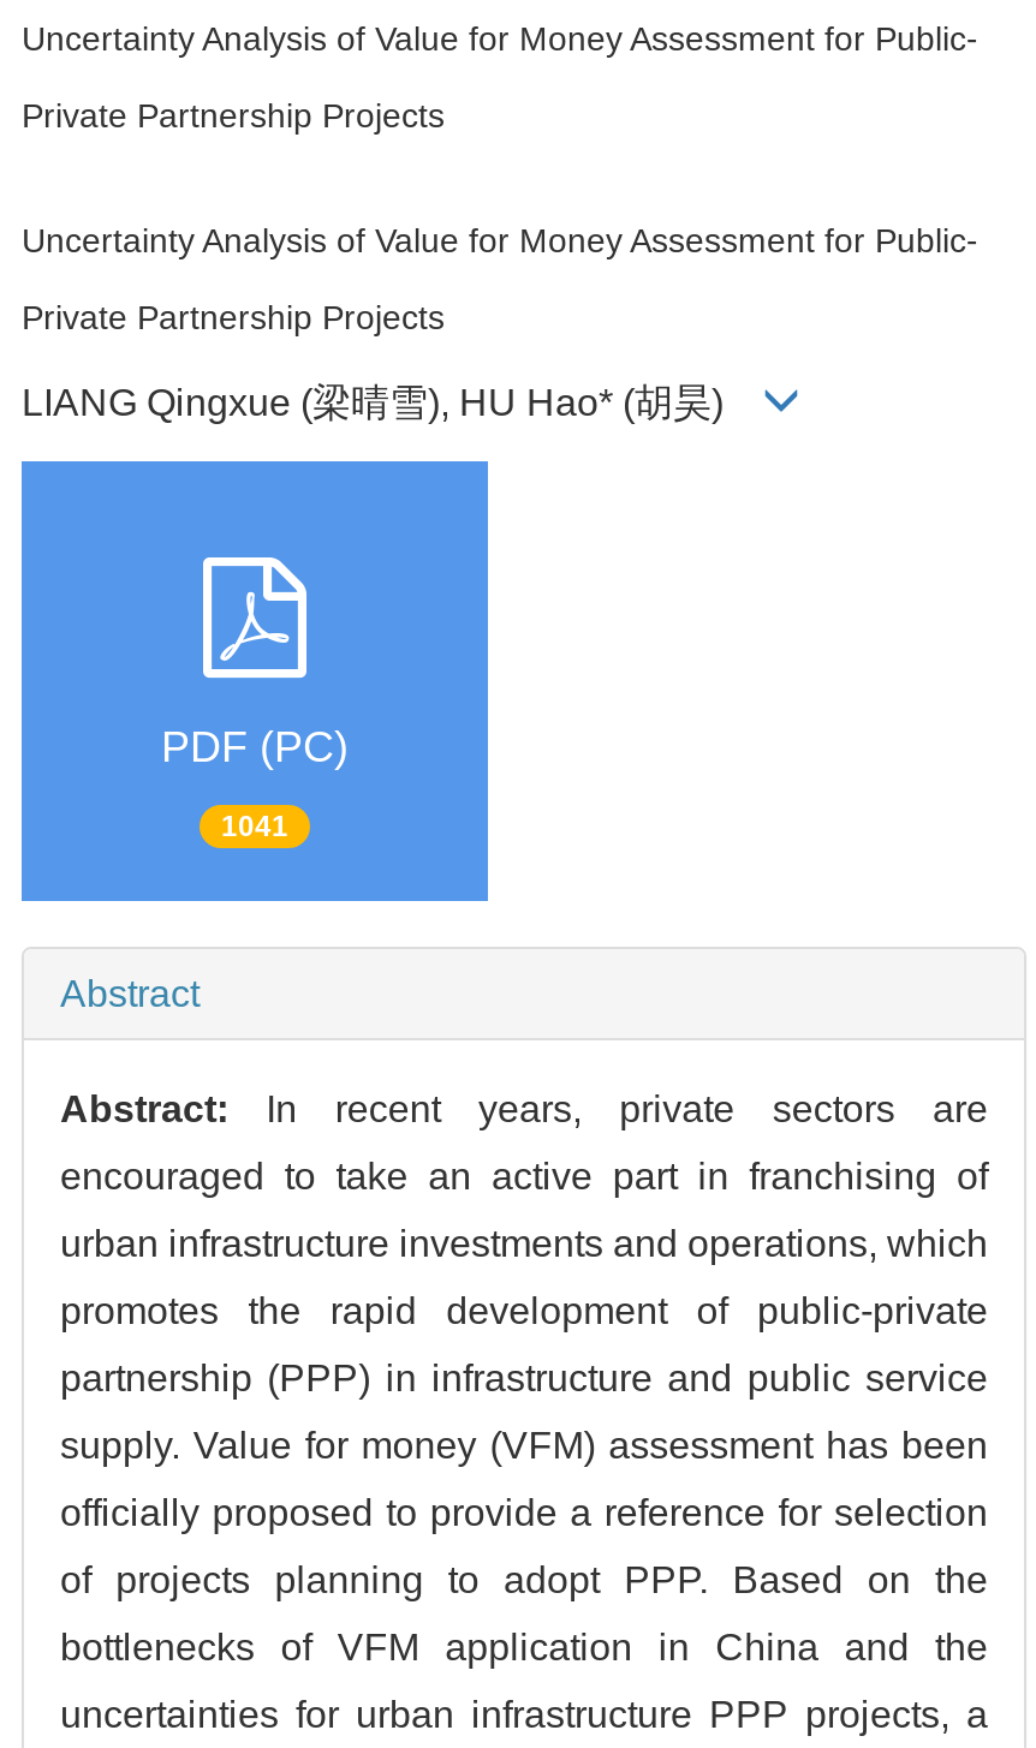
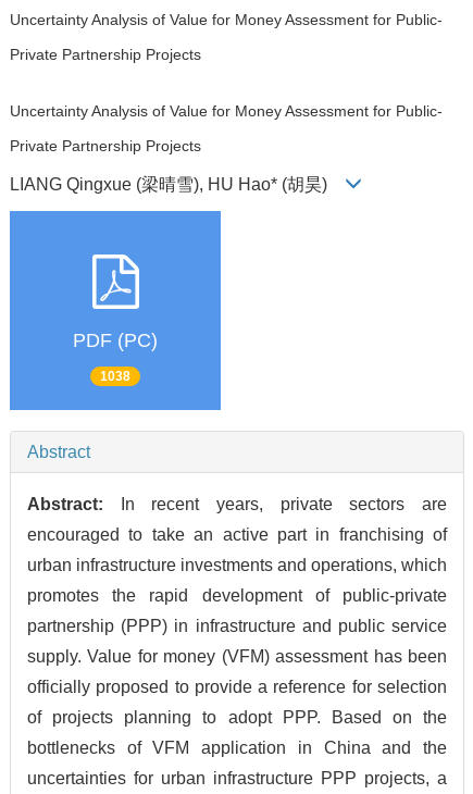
[221,810,288,844] 1041 -> [100,369,130,384] 1038

